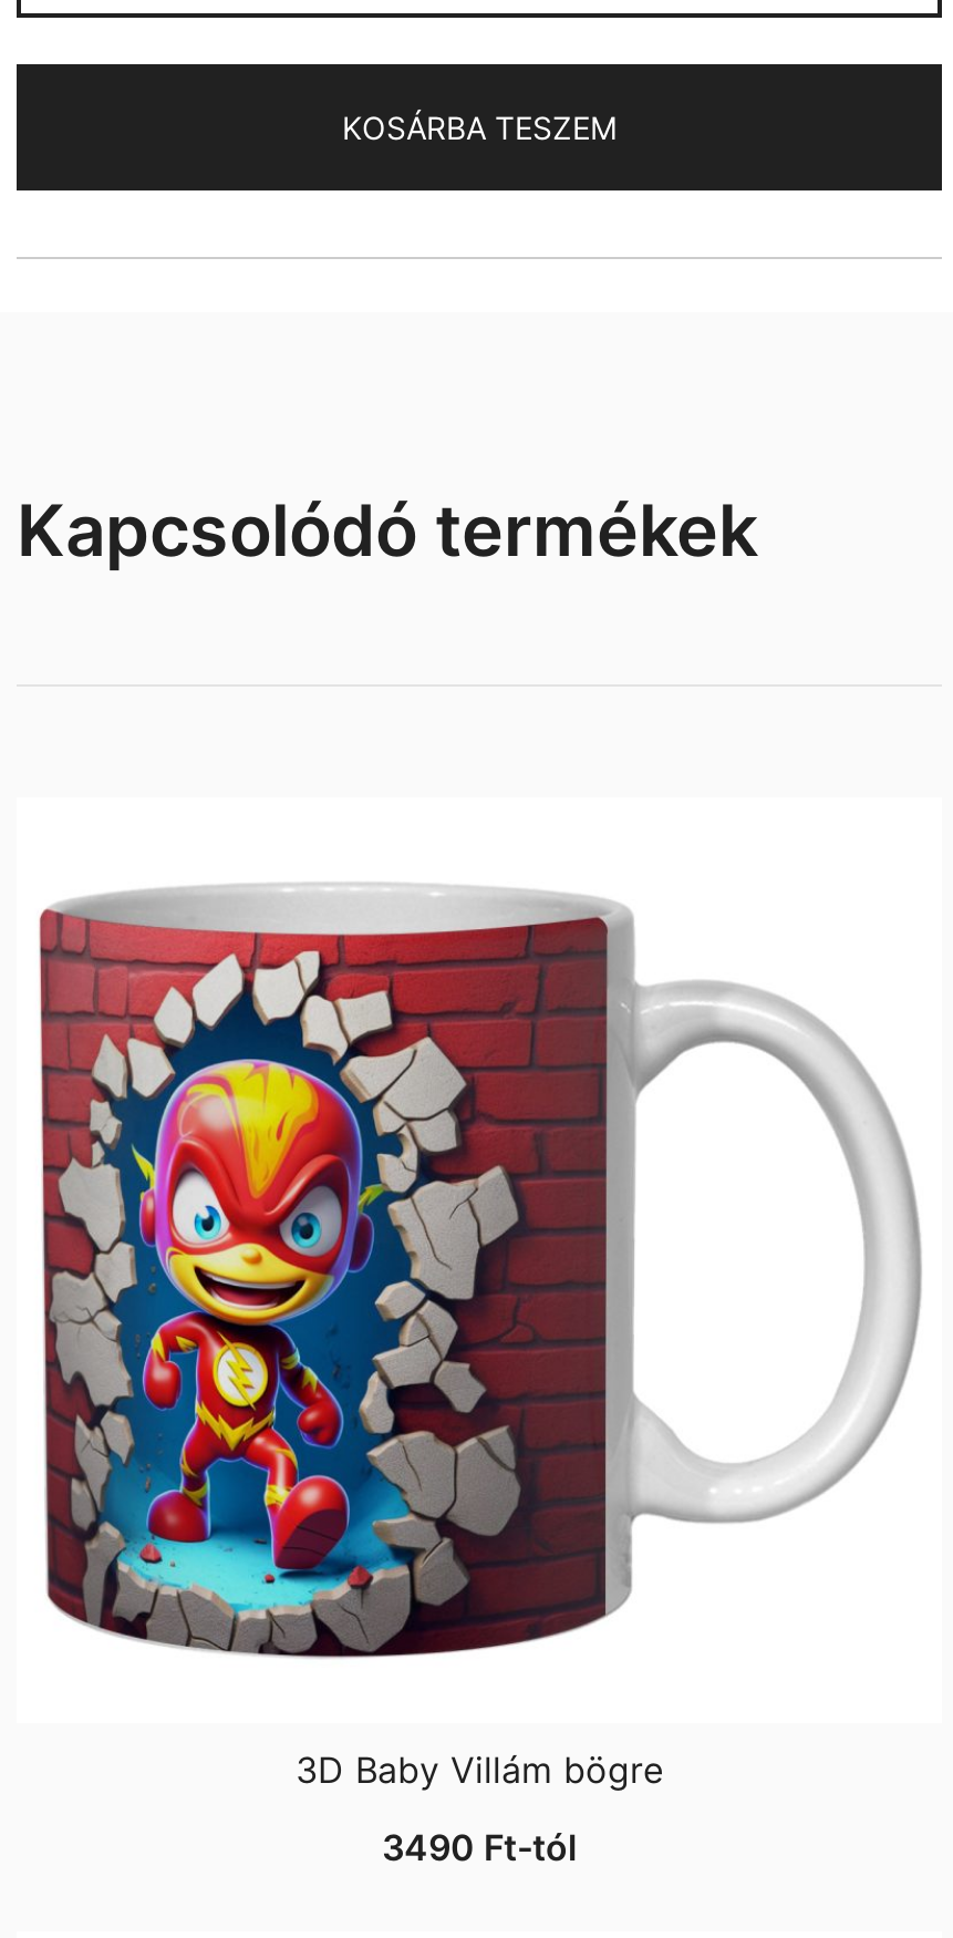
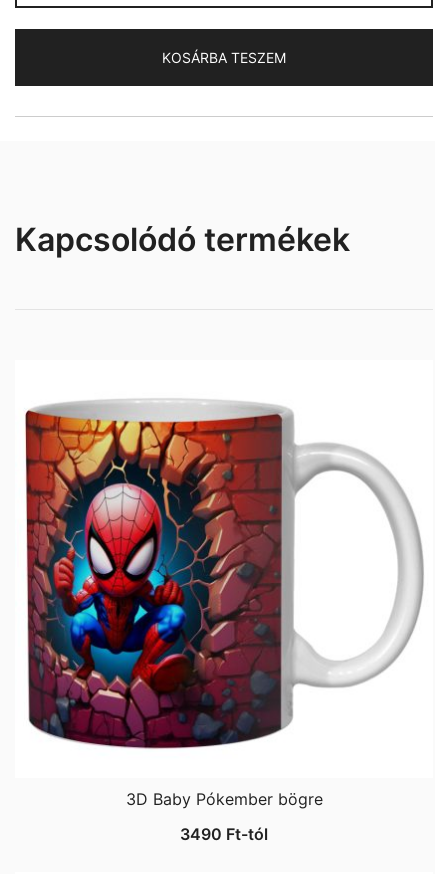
[39,910,603,1657] [image] -> [25,411,280,747] [image]
[296,1748,663,1792] 3D Baby Villám bögre -> [125,789,322,809] 3D Baby Pókember bögre

